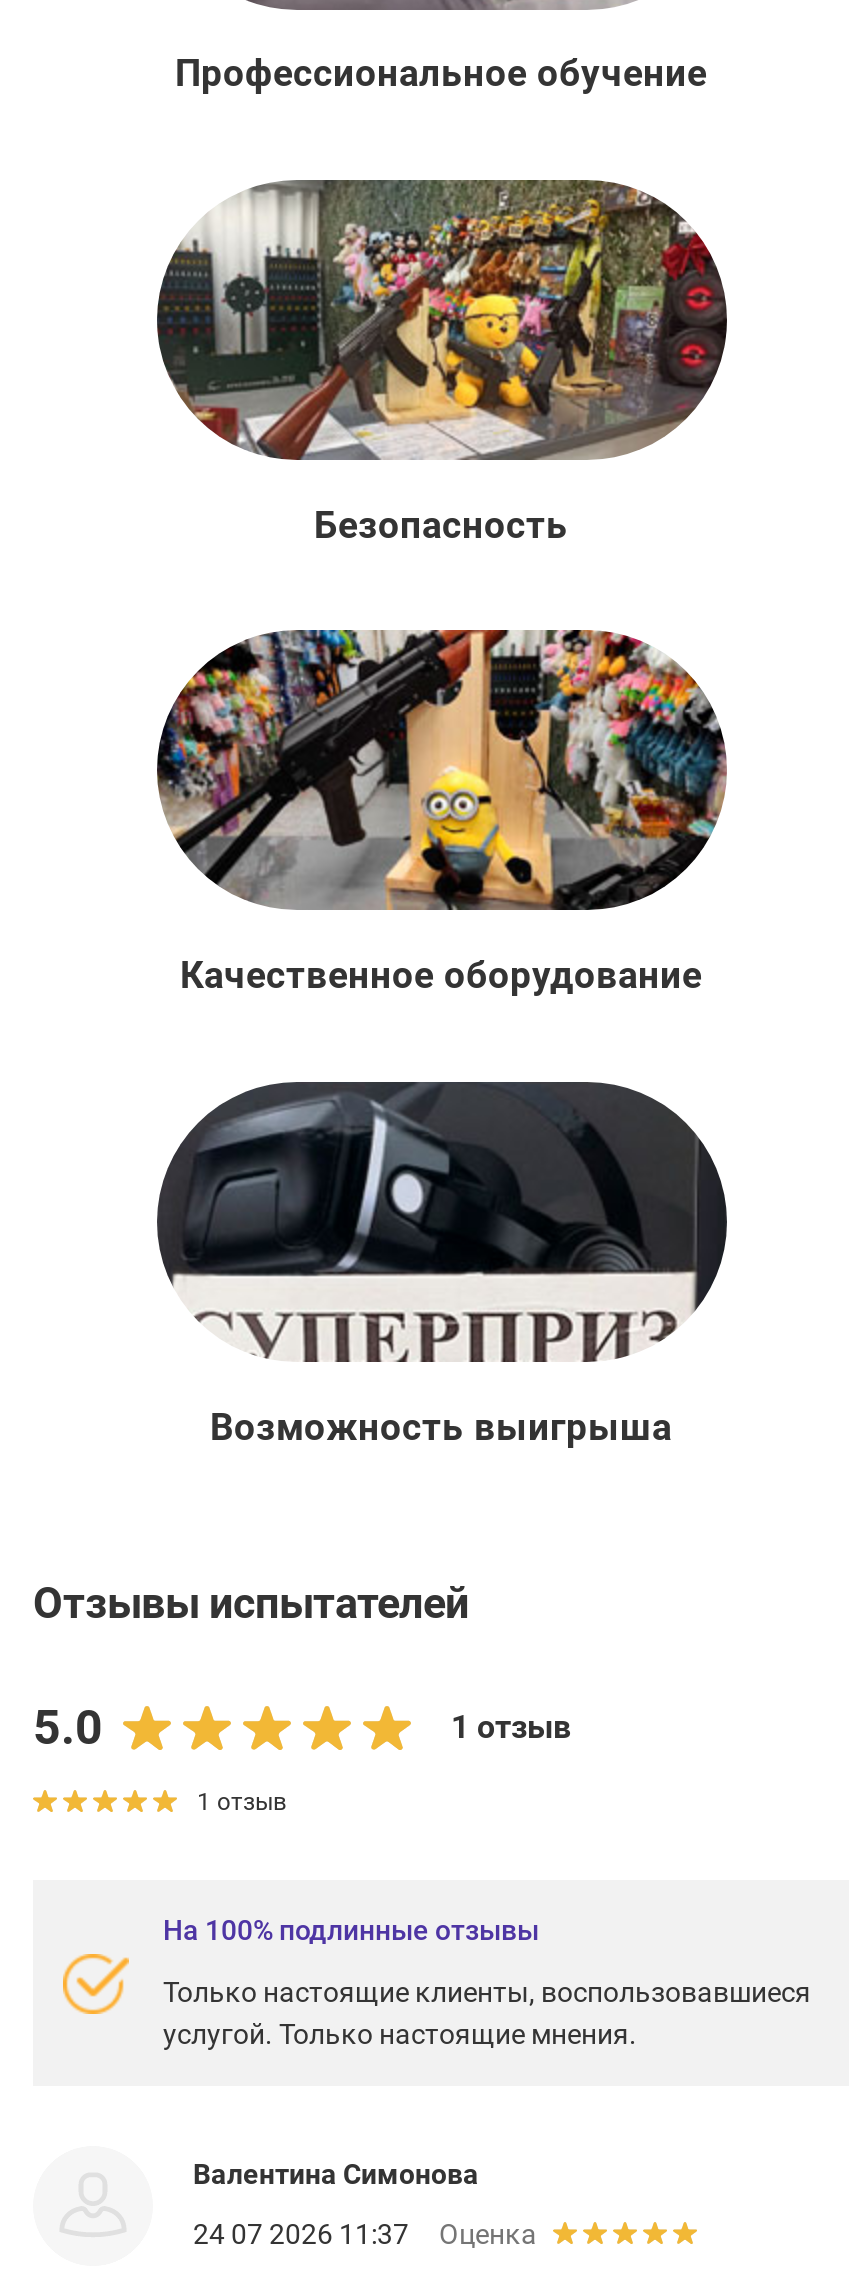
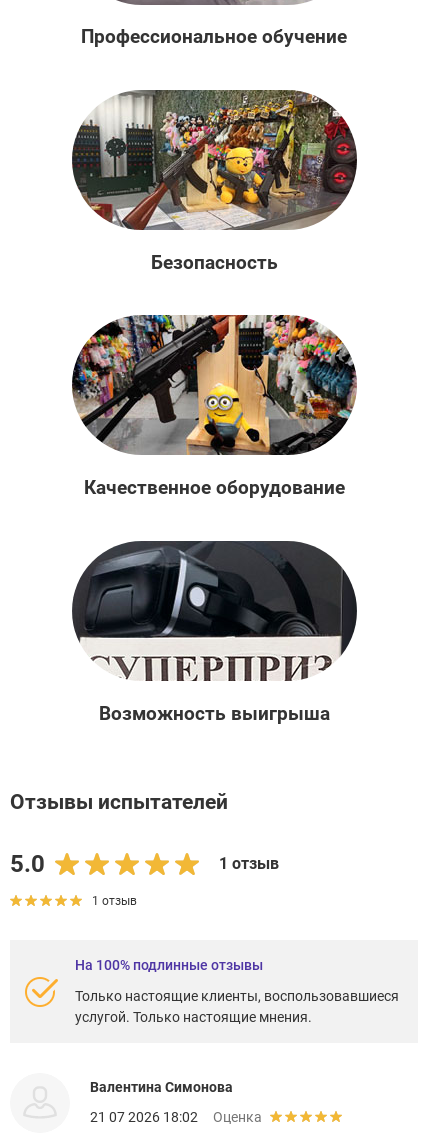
[193,2219,537,2251] 24 07 2026 11:37 Оценка -> [90,1109,262,1125] 21 07 2026 18:02 Оценка

